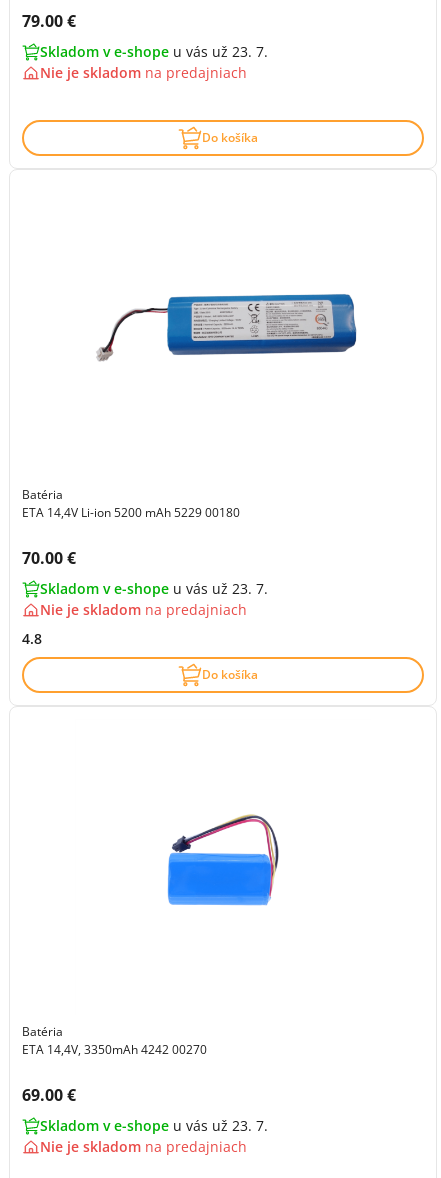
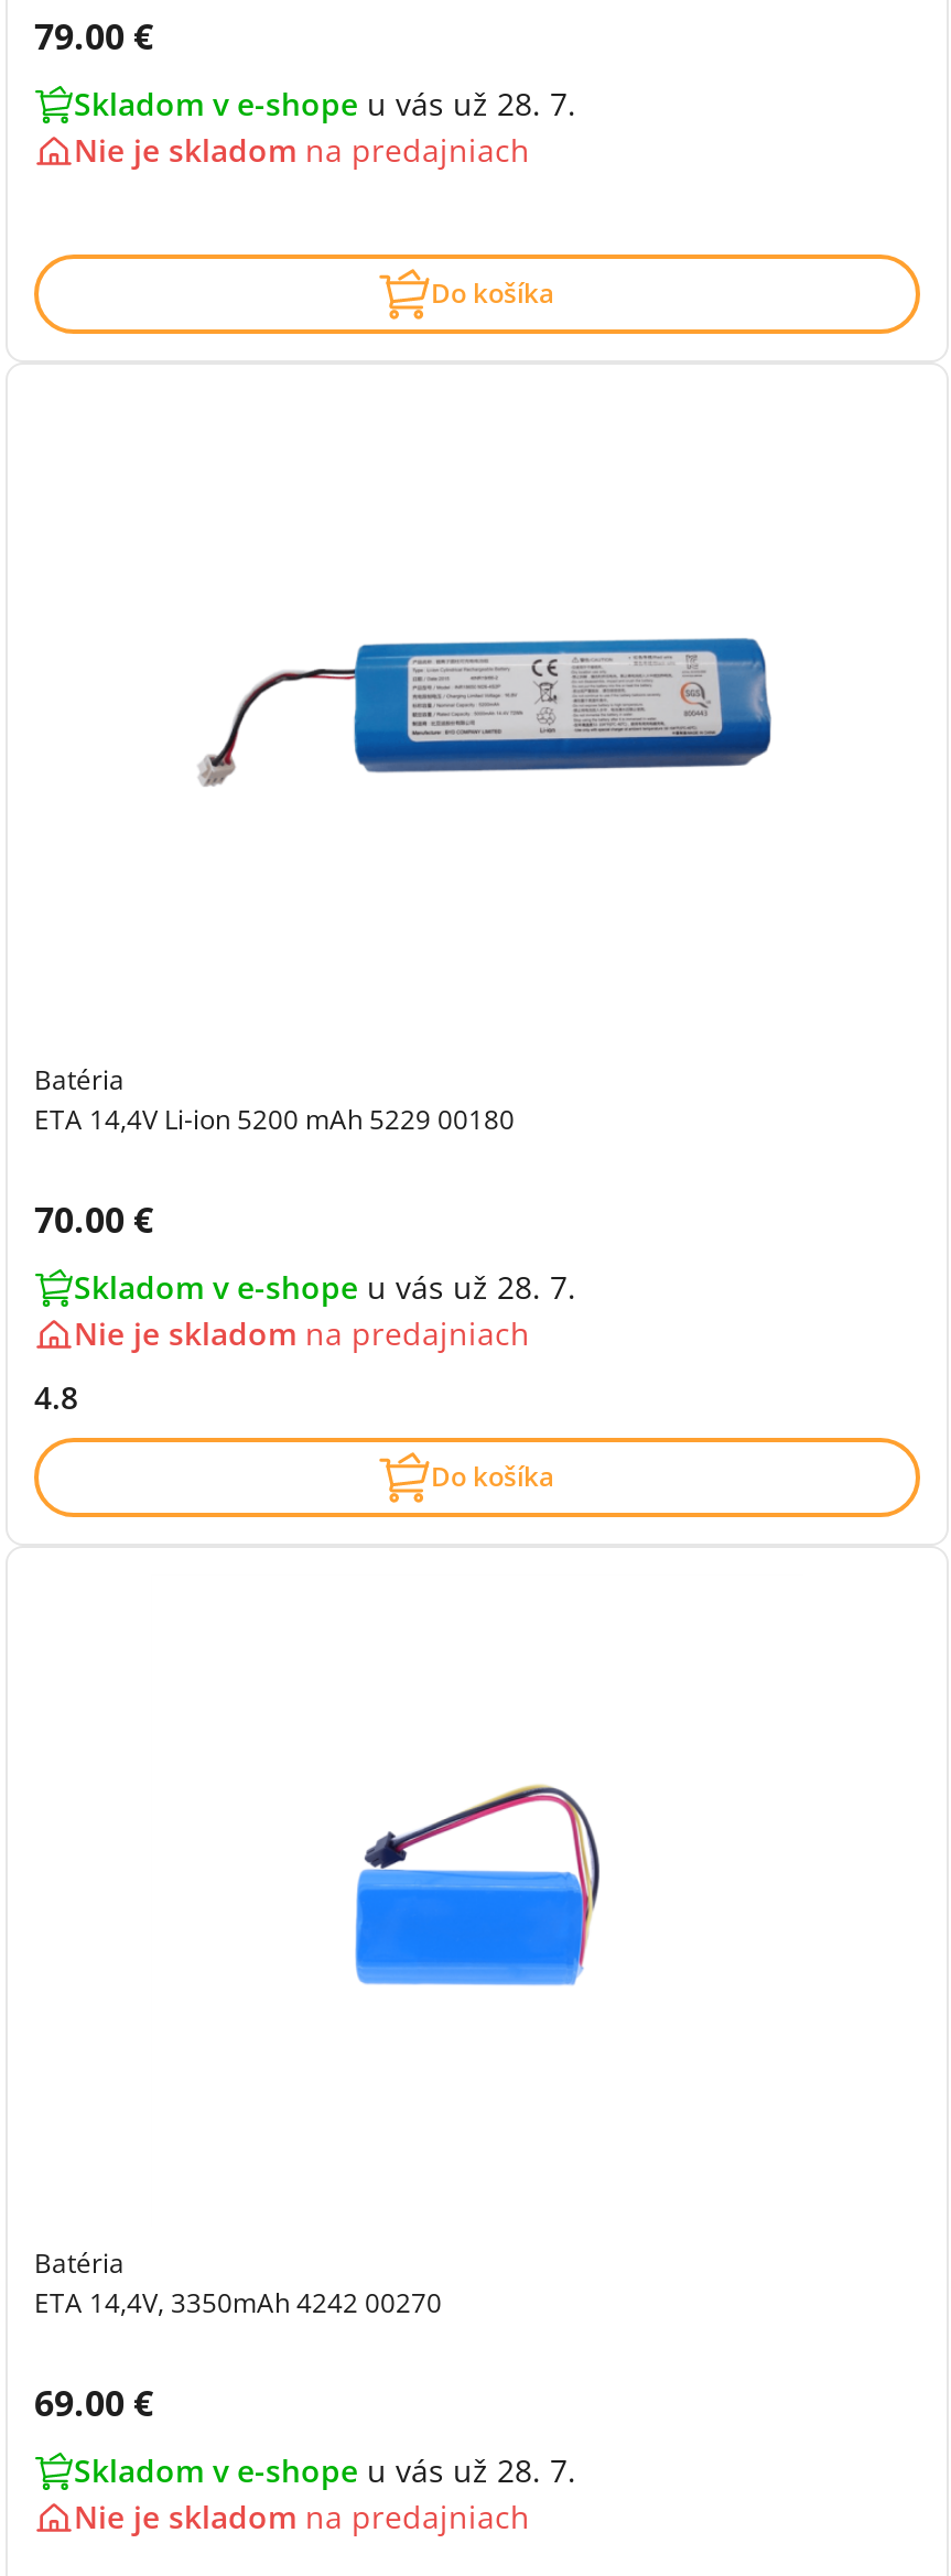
[40,42,268,61] Skladom v e-shope u vás už 23. 7. -> [74,83,576,125] Skladom v e-shope u vás už 28. 7.
[40,579,268,598] Skladom v e-shope u vás už 23. 7. -> [74,1266,576,1308] Skladom v e-shope u vás už 28. 7.
[40,1116,268,1135] Skladom v e-shope u vás už 23. 7. -> [74,2449,576,2491] Skladom v e-shope u vás už 28. 7.

